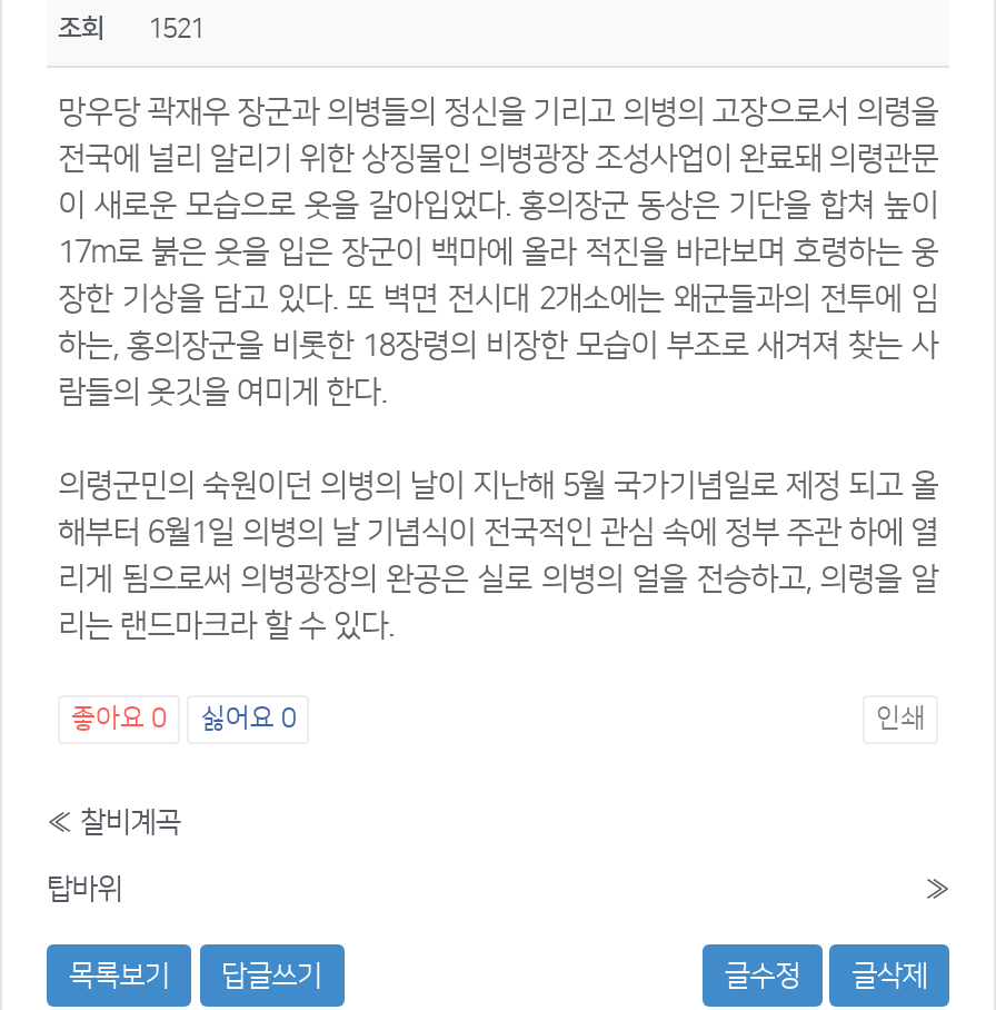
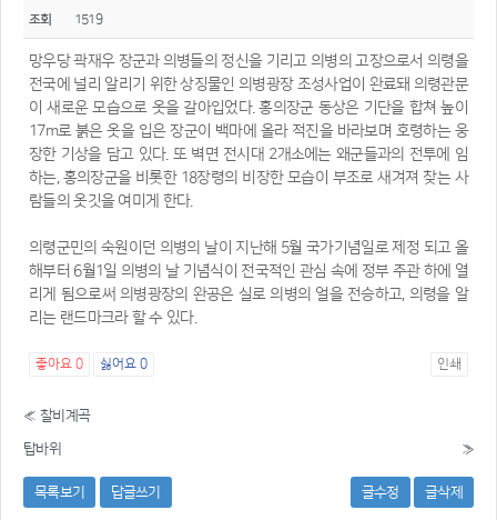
[58,15,204,44] 조회 1521 -> [29,12,102,27] 조회 1519

